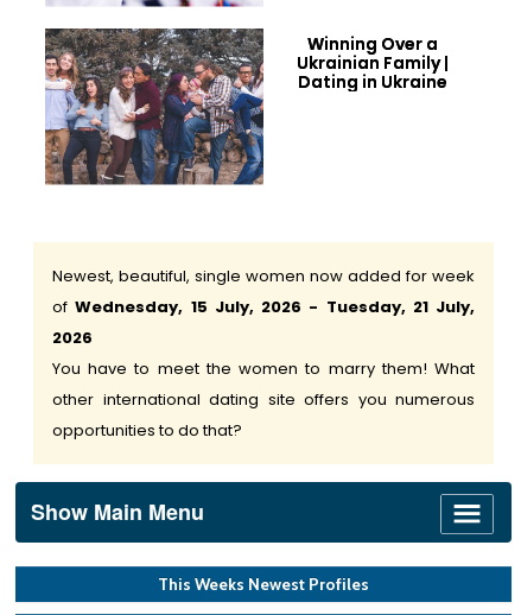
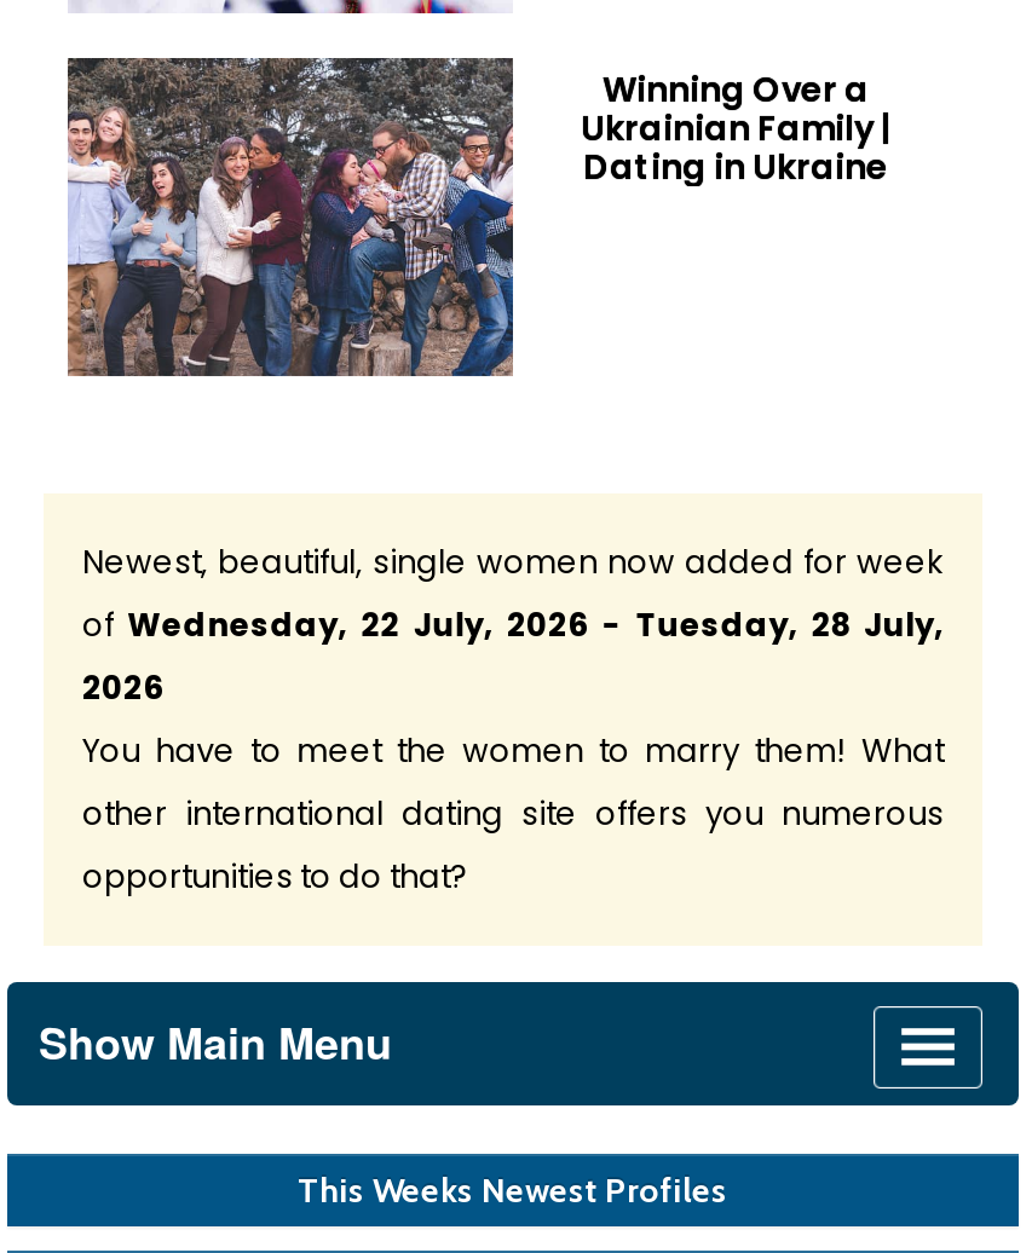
[52,295,475,318] of Wednesday, 15 July, 2026 - Tuesday, 21 July, -> [82,602,944,648] of Wednesday, 22 July, 2026 - Tuesday, 28 July,

